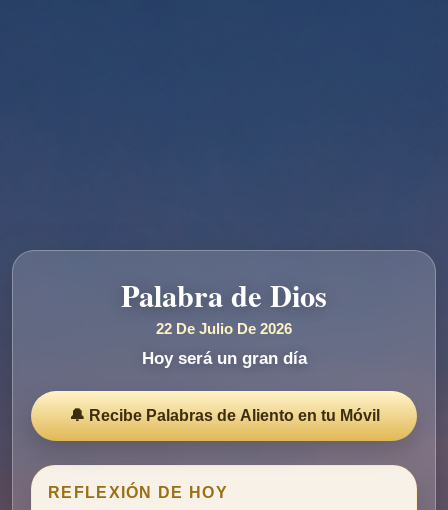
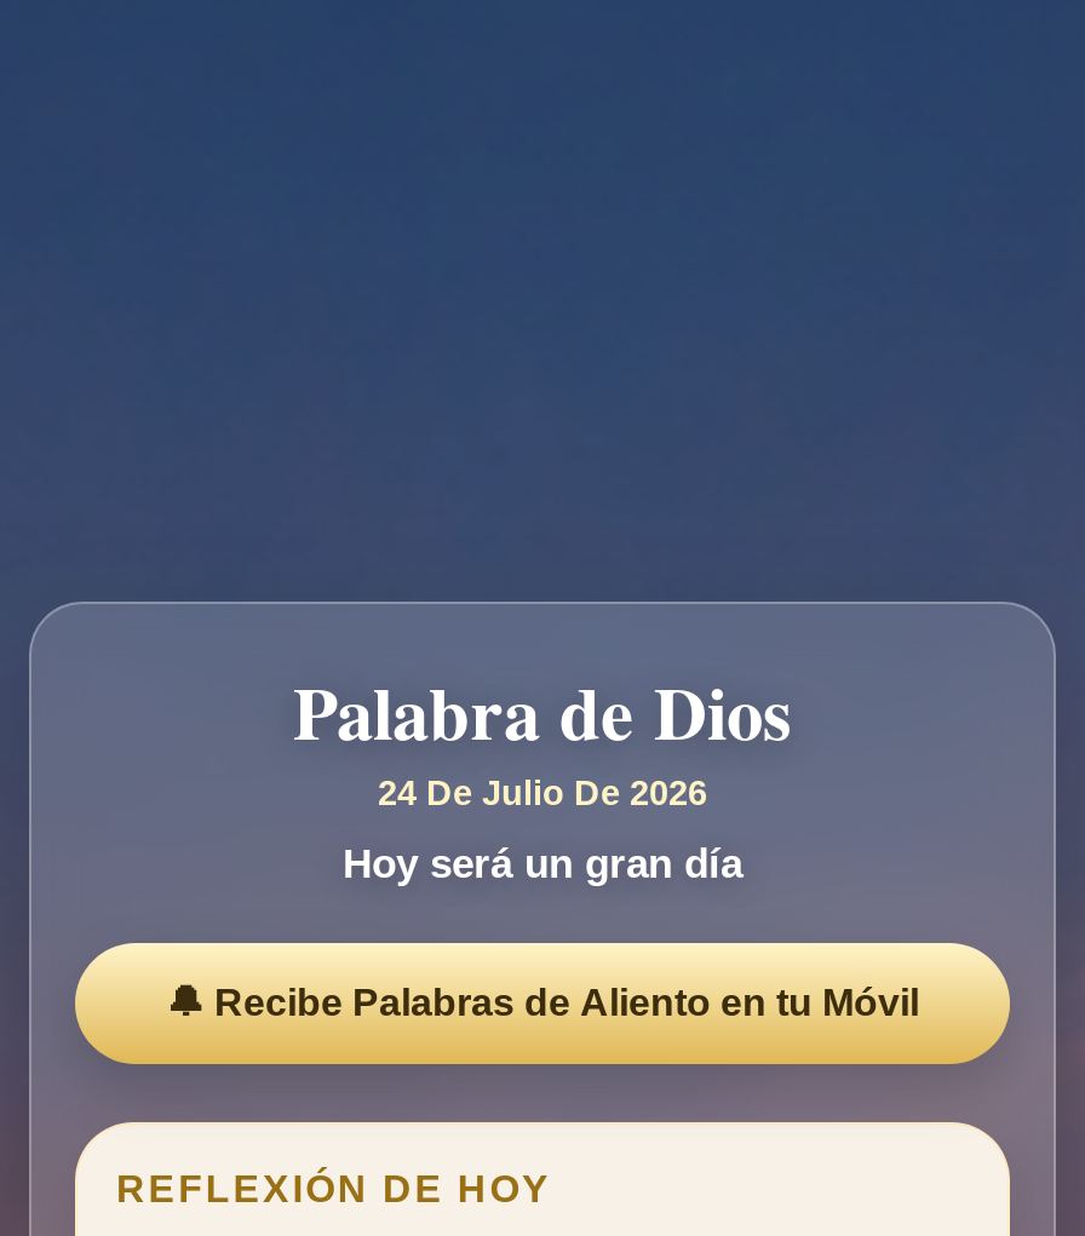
[156,321,292,337] 22 De Julio De 2026 -> [378,774,707,812] 24 De Julio De 2026

